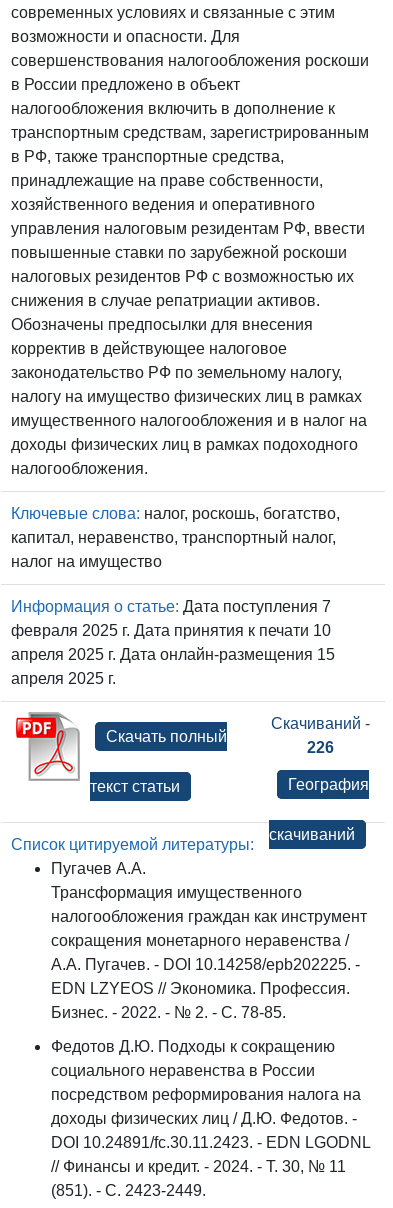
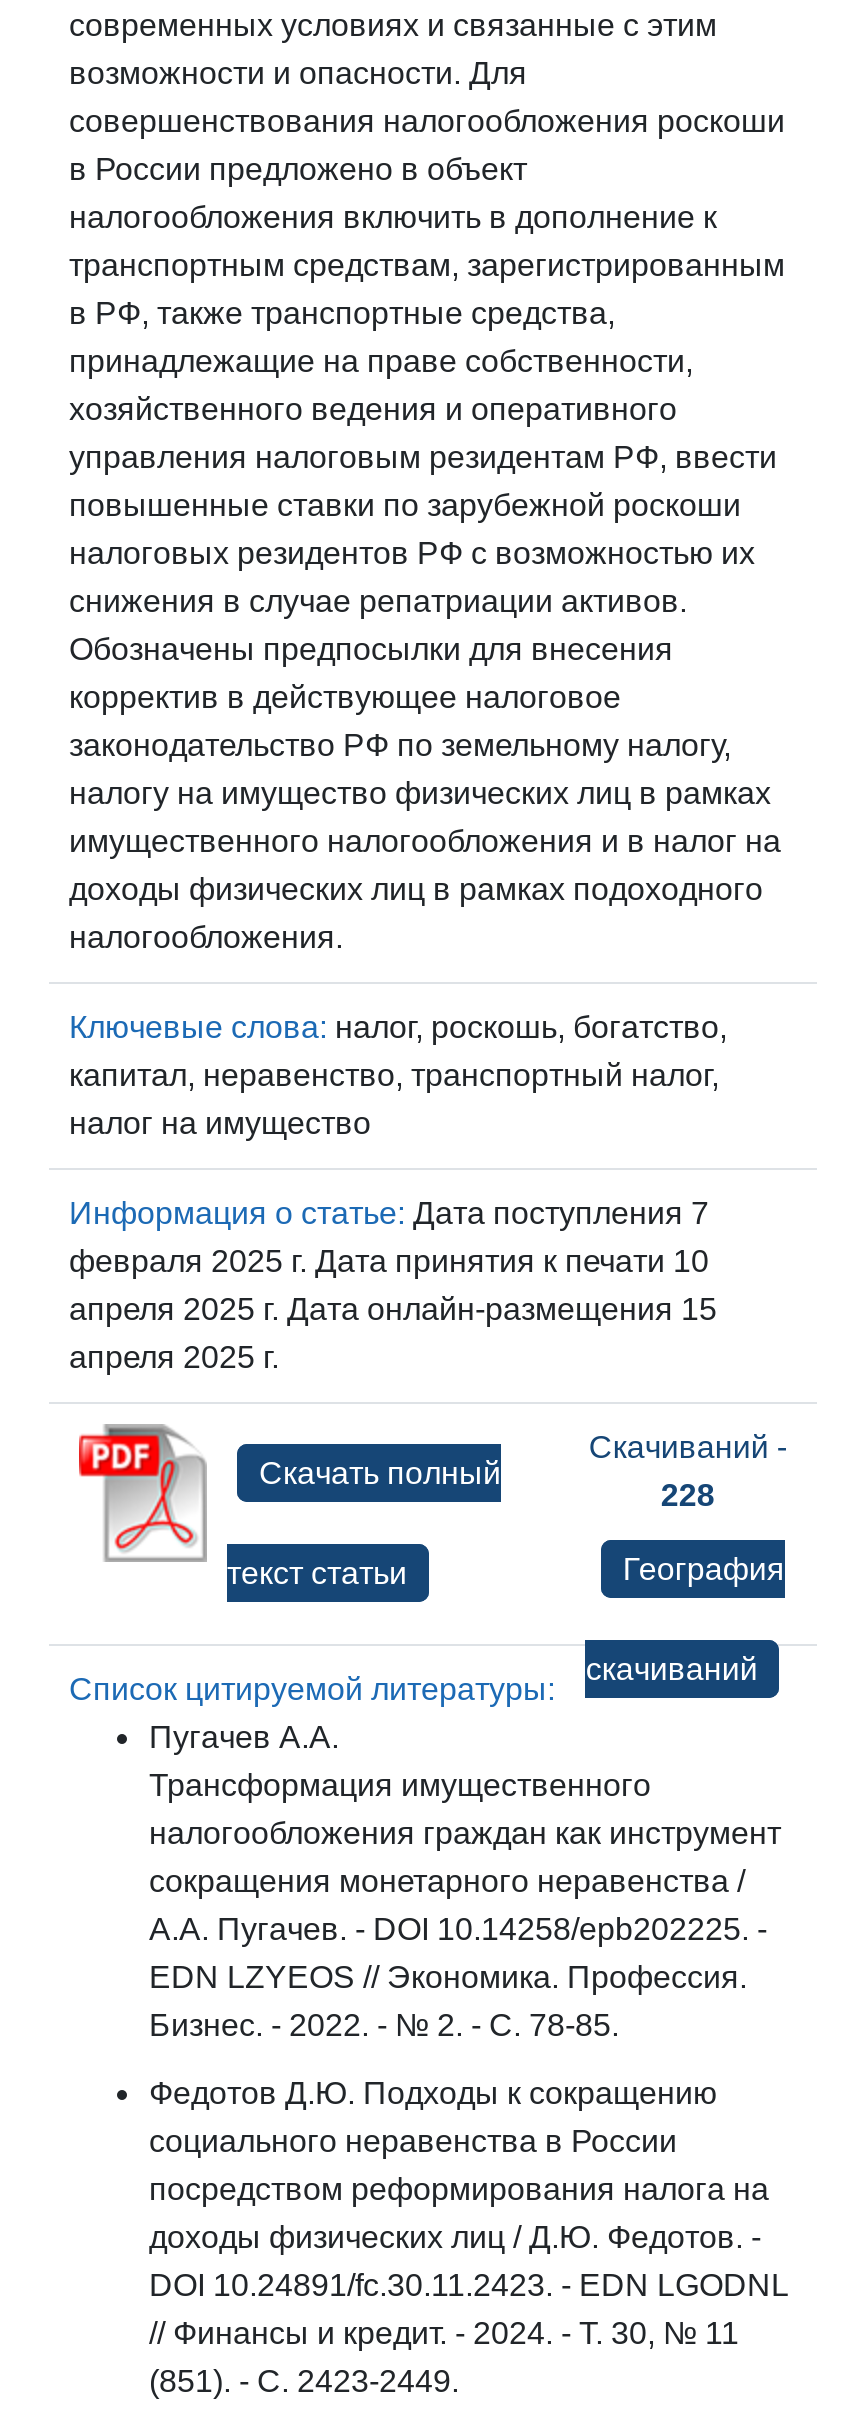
[307,739,334,756] 226 -> [661,1478,715,1512] 228

